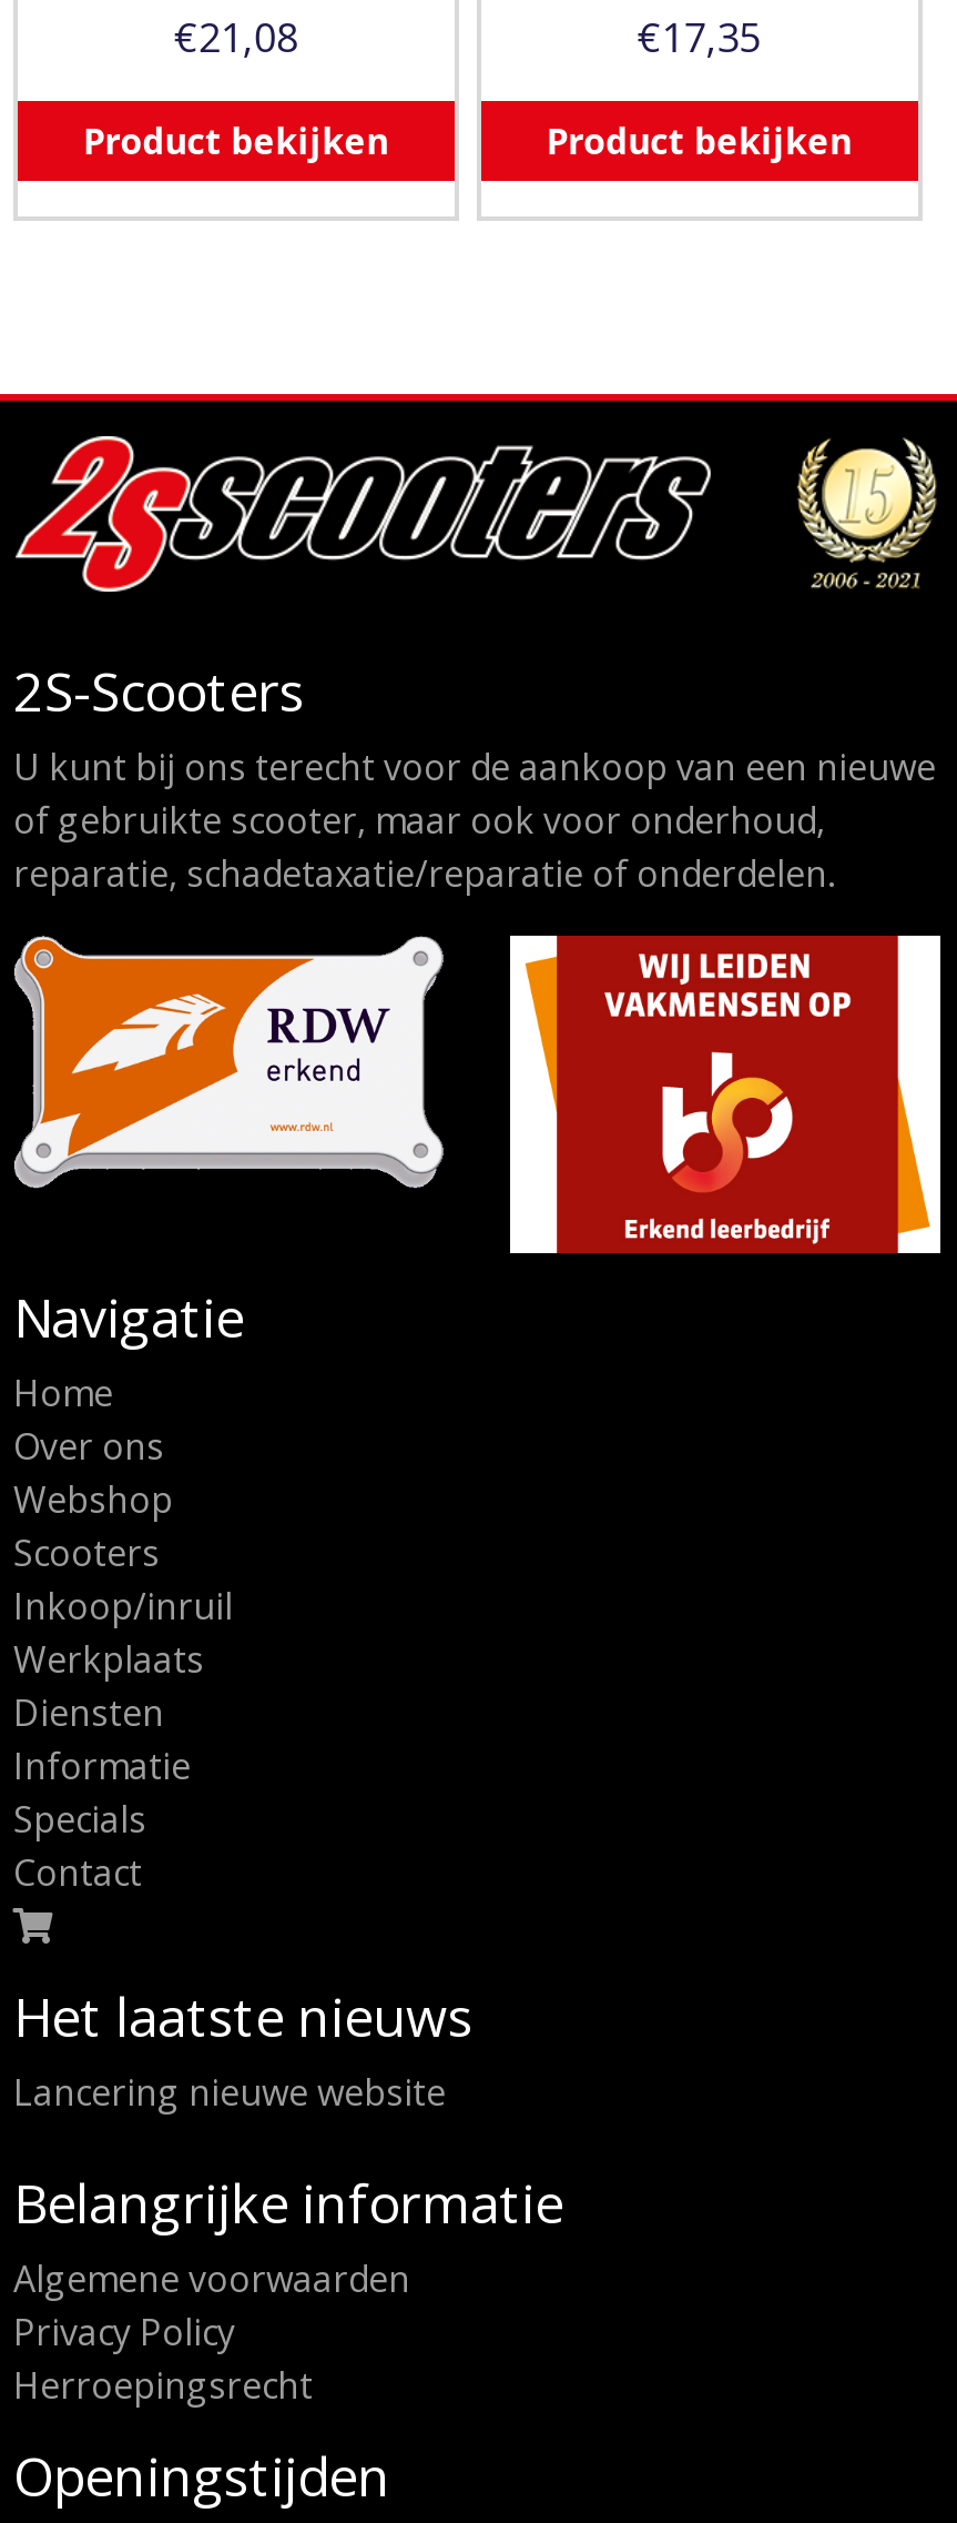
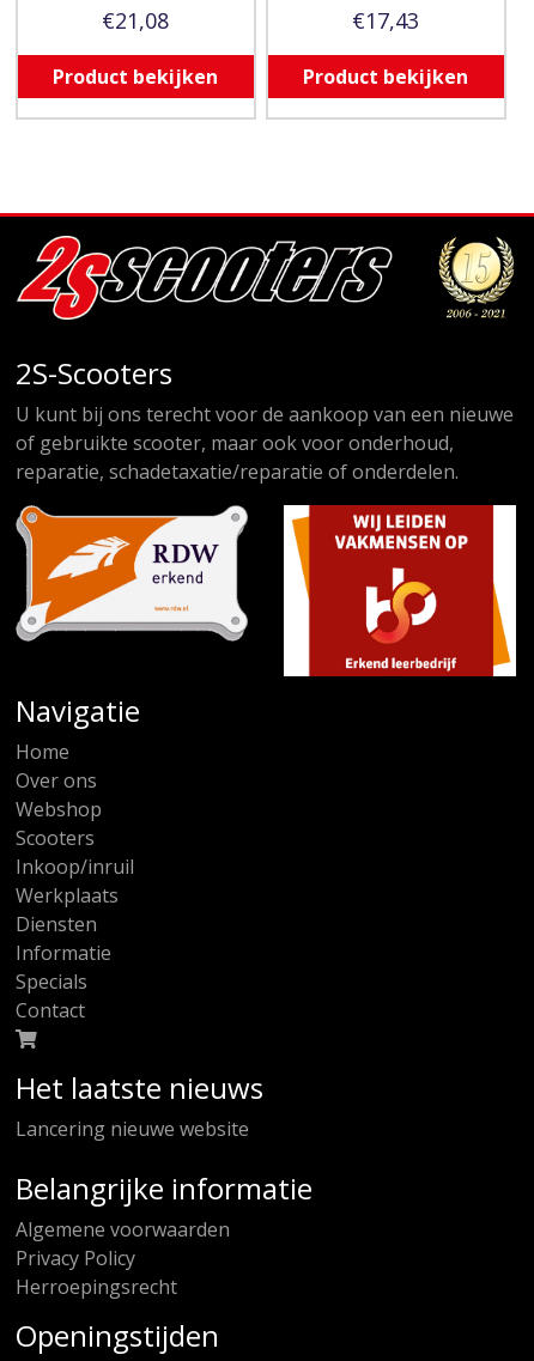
[637,10,761,63] €17,35 -> [352,6,419,35] €17,43

